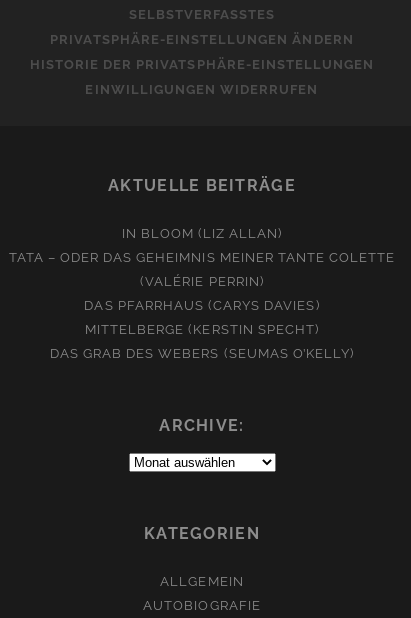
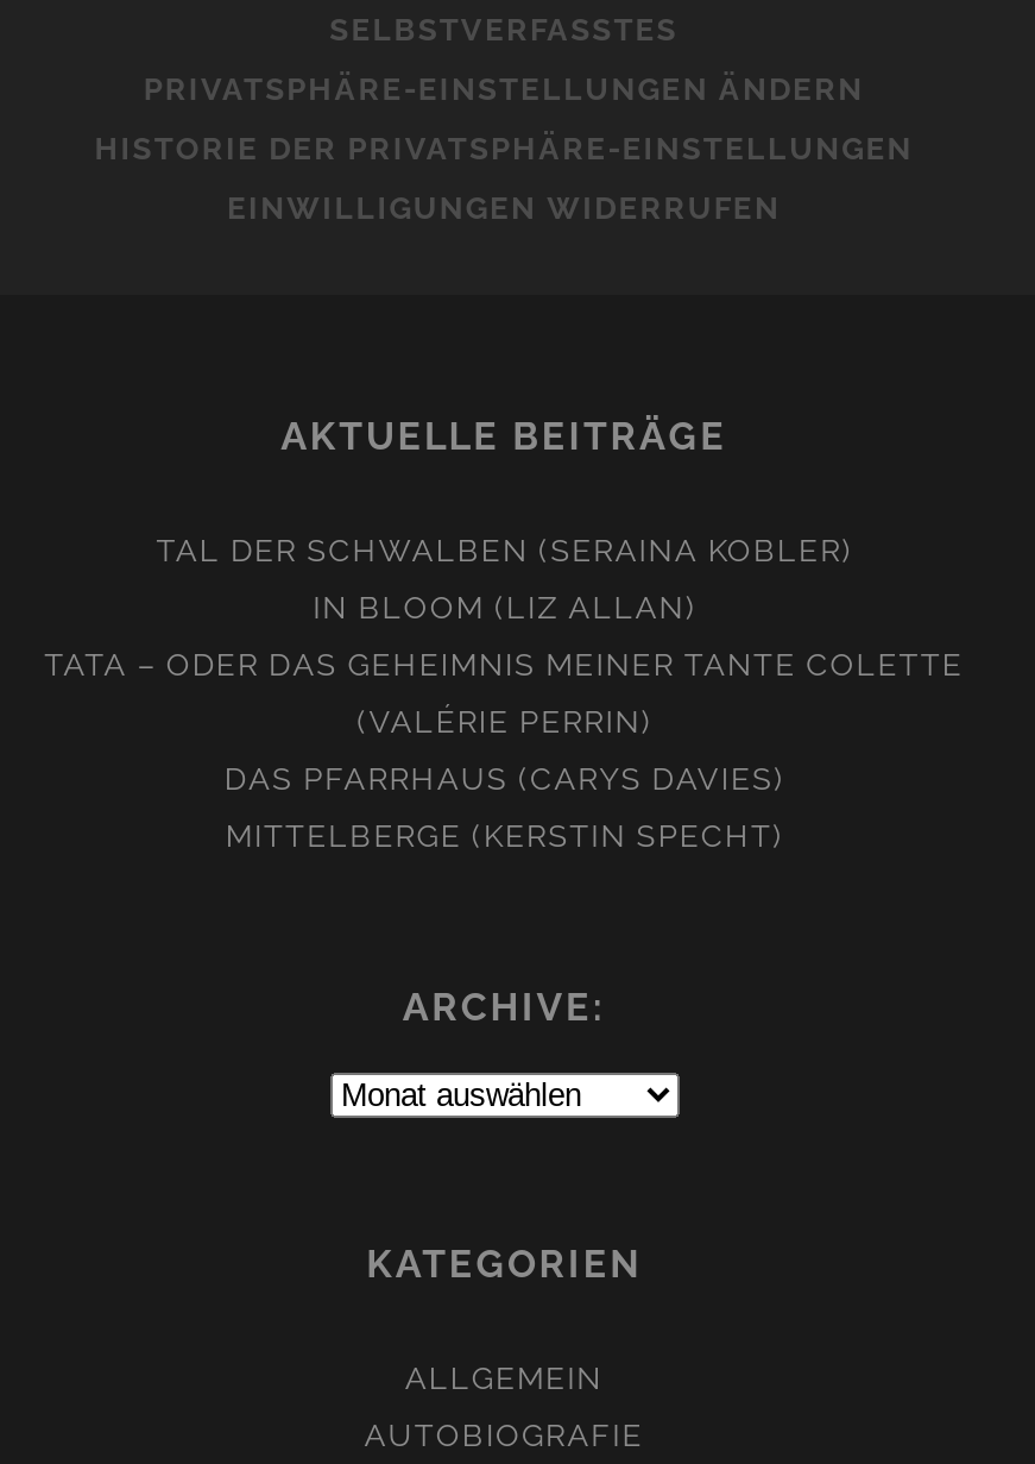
none -> [156,533,851,569] TAL DER SCHWALBEN (SERAINA KOBLER)
moved [9,226,395,337] -> [44,590,963,854]: IN BLOOM (LIZ ALLAN) | TATA – ODER DAS GEHEIMNIS MEINER TANTE COLETTE | (VALÉRIE PERRIN) | DAS PFARRHAUS (CARYS DAVIES) | MITTELBERGE (KERSTIN SPECHT)
[50,346,354,361] DAS GRAB DES WEBERS (SEUMAS O’KELLY) -> none

